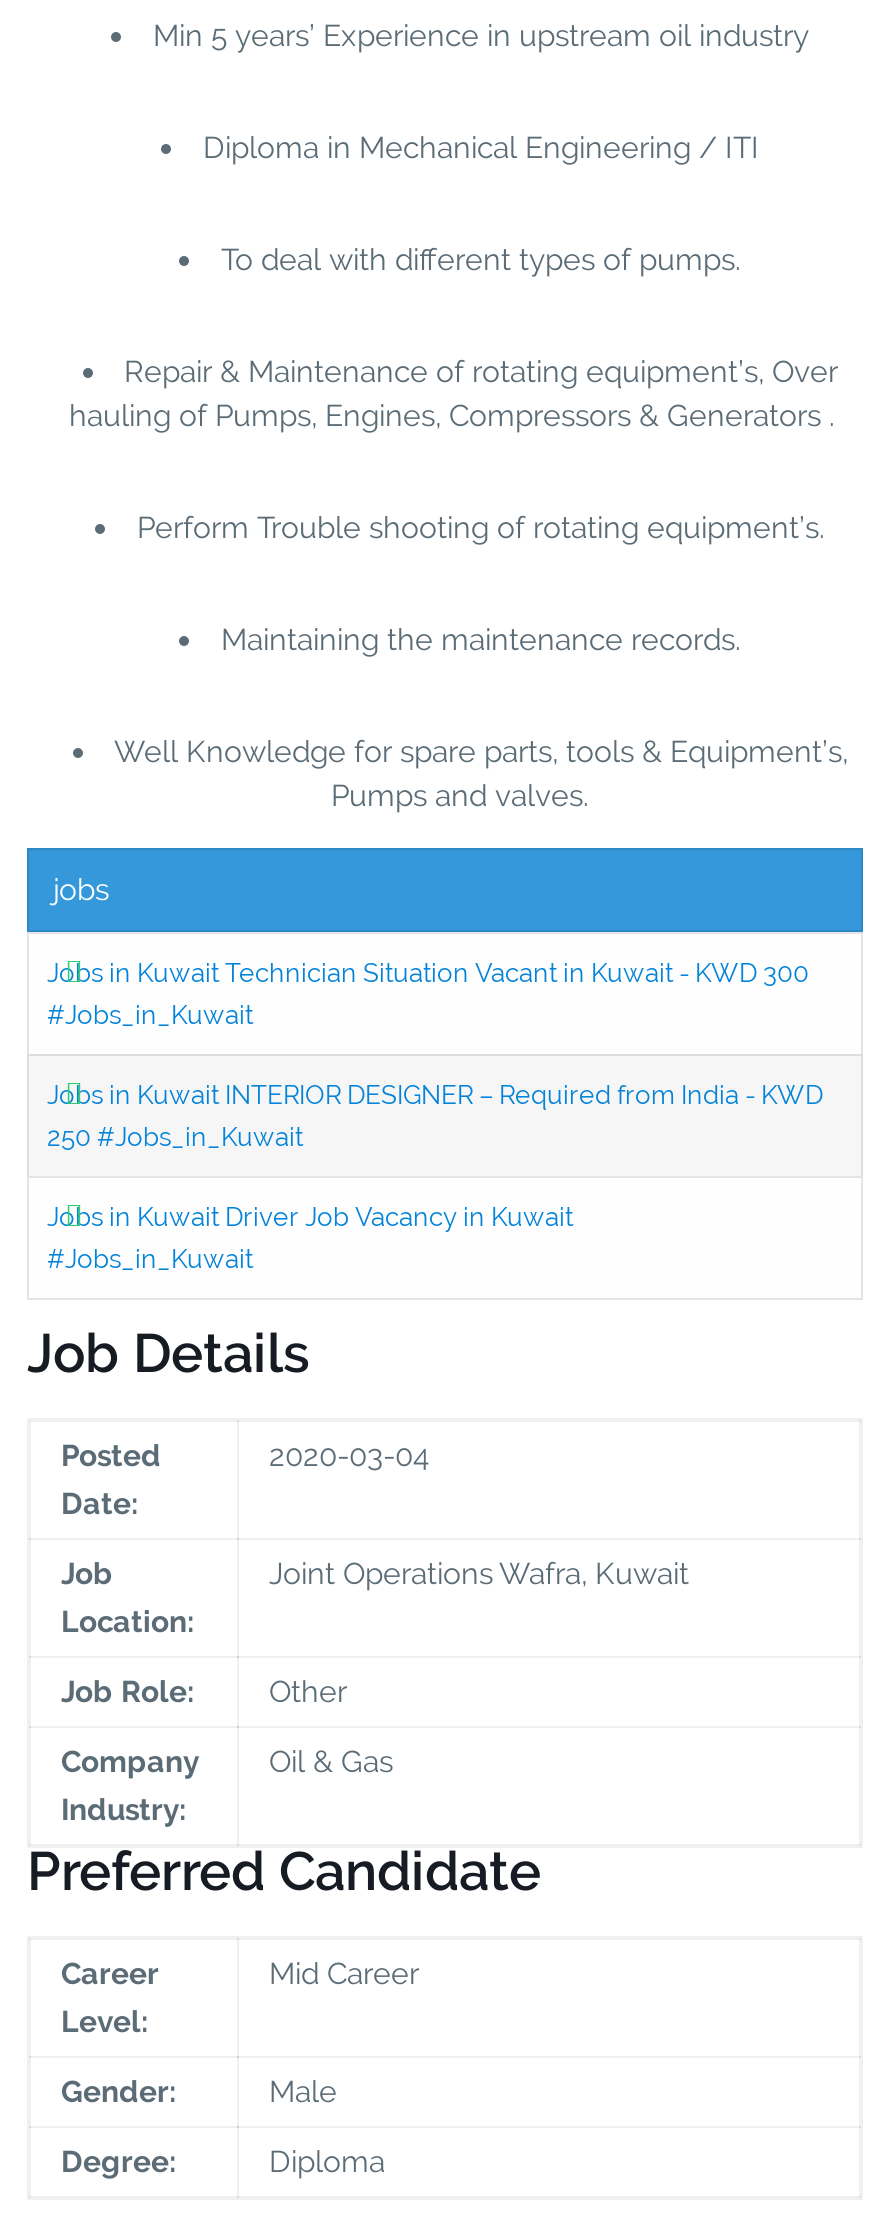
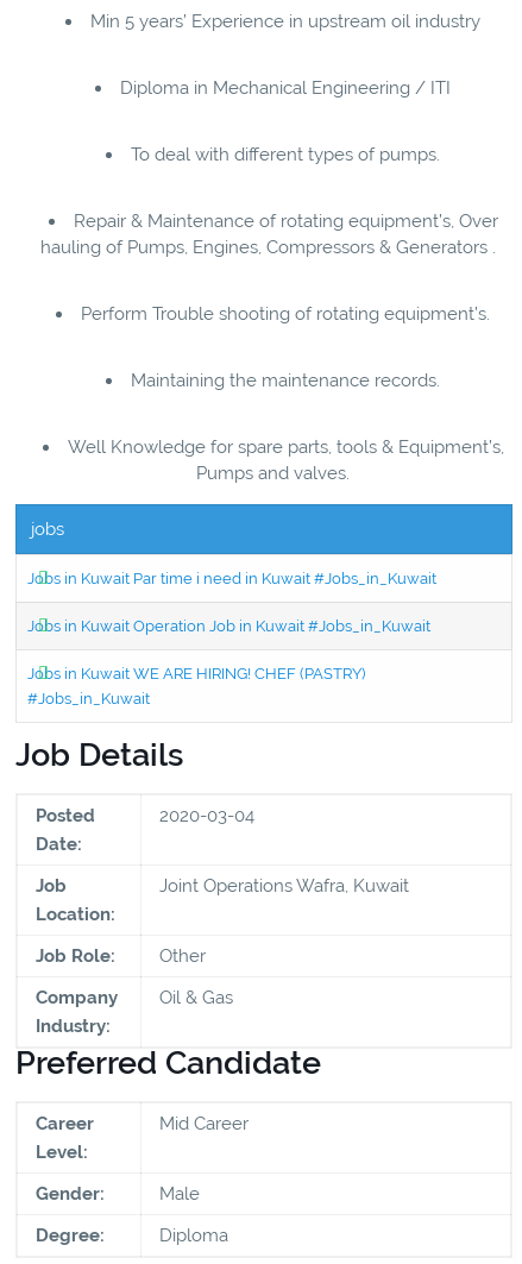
[47,957,809,1029] Jobs in Kuwait Technician Situation Vacant in Kuwait - KWD 300 | #Jobs_in_Kuwait -> [27,569,436,587] Jobs in Kuwait Par time i need in Kuwait #Jobs_in_Kuwait
[47,1079,823,1151] Jobs in Kuwait INTERIOR DESIGNER – Required from India - KWD | 250 #Jobs_in_Kuwait -> [27,617,430,634] Jobs in Kuwait Operation Job in Kuwait #Jobs_in_Kuwait
[47,1201,573,1231] Jobs in Kuwait Driver Job Vacancy in Kuwait -> [27,664,365,682] Jobs in Kuwait WE ARE HIRING! CHEF (PASTRY)

